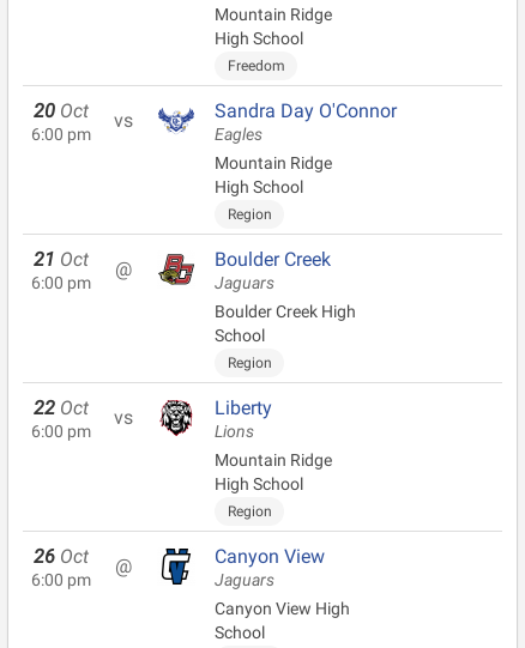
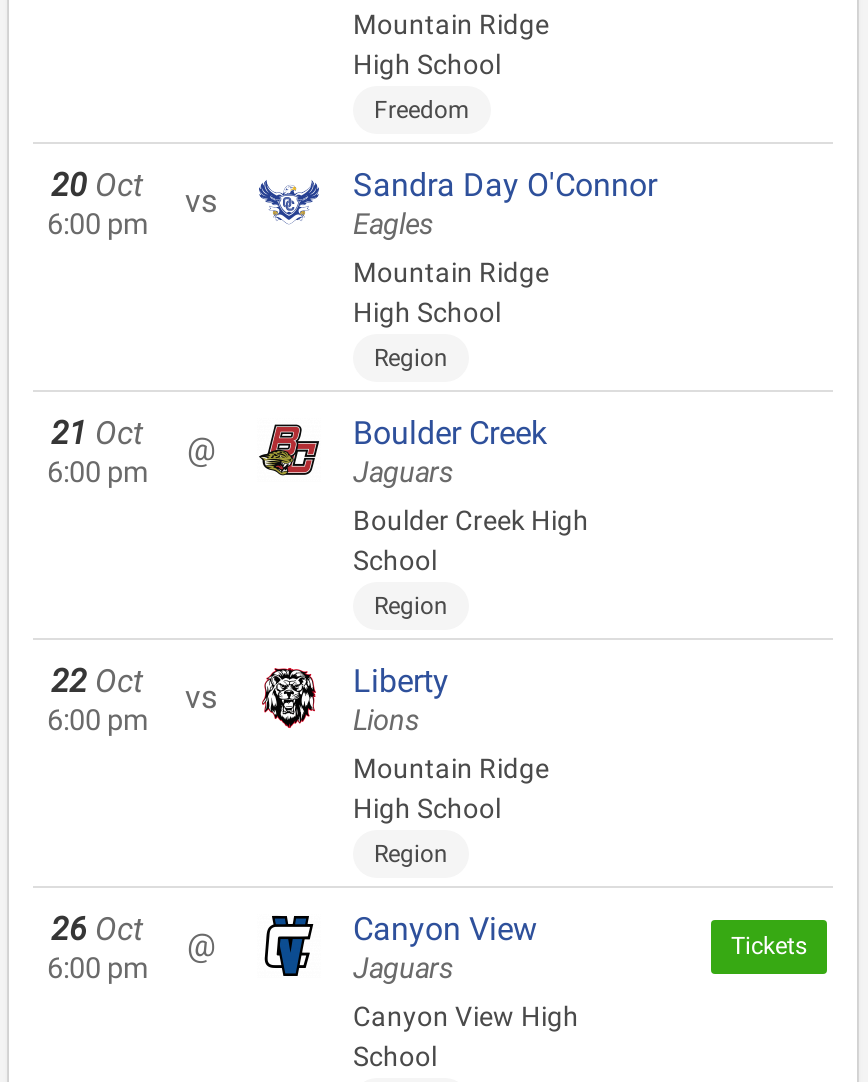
none -> [731,932,807,960] Tickets

